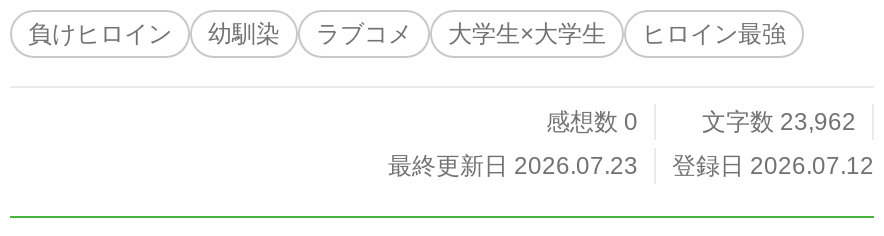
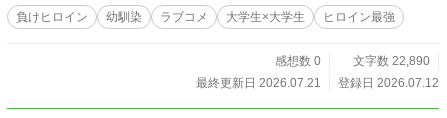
[702,108,856,136] 文字数 23,962 -> [353,54,430,68] 文字数 22,890
[388,152,874,180] 最終更新日 2026.07.23 登録日 2026.07.12 -> [196,76,439,90] 最終更新日 2026.07.21 登録日 2026.07.12

